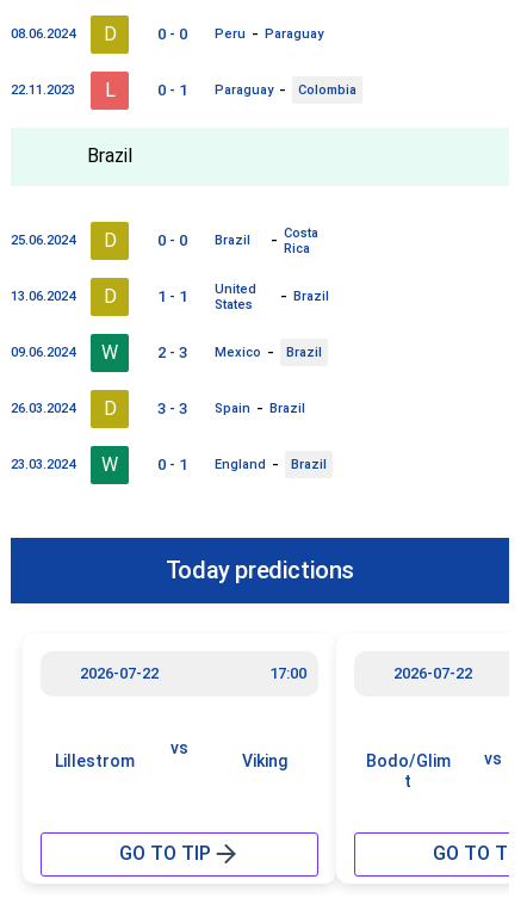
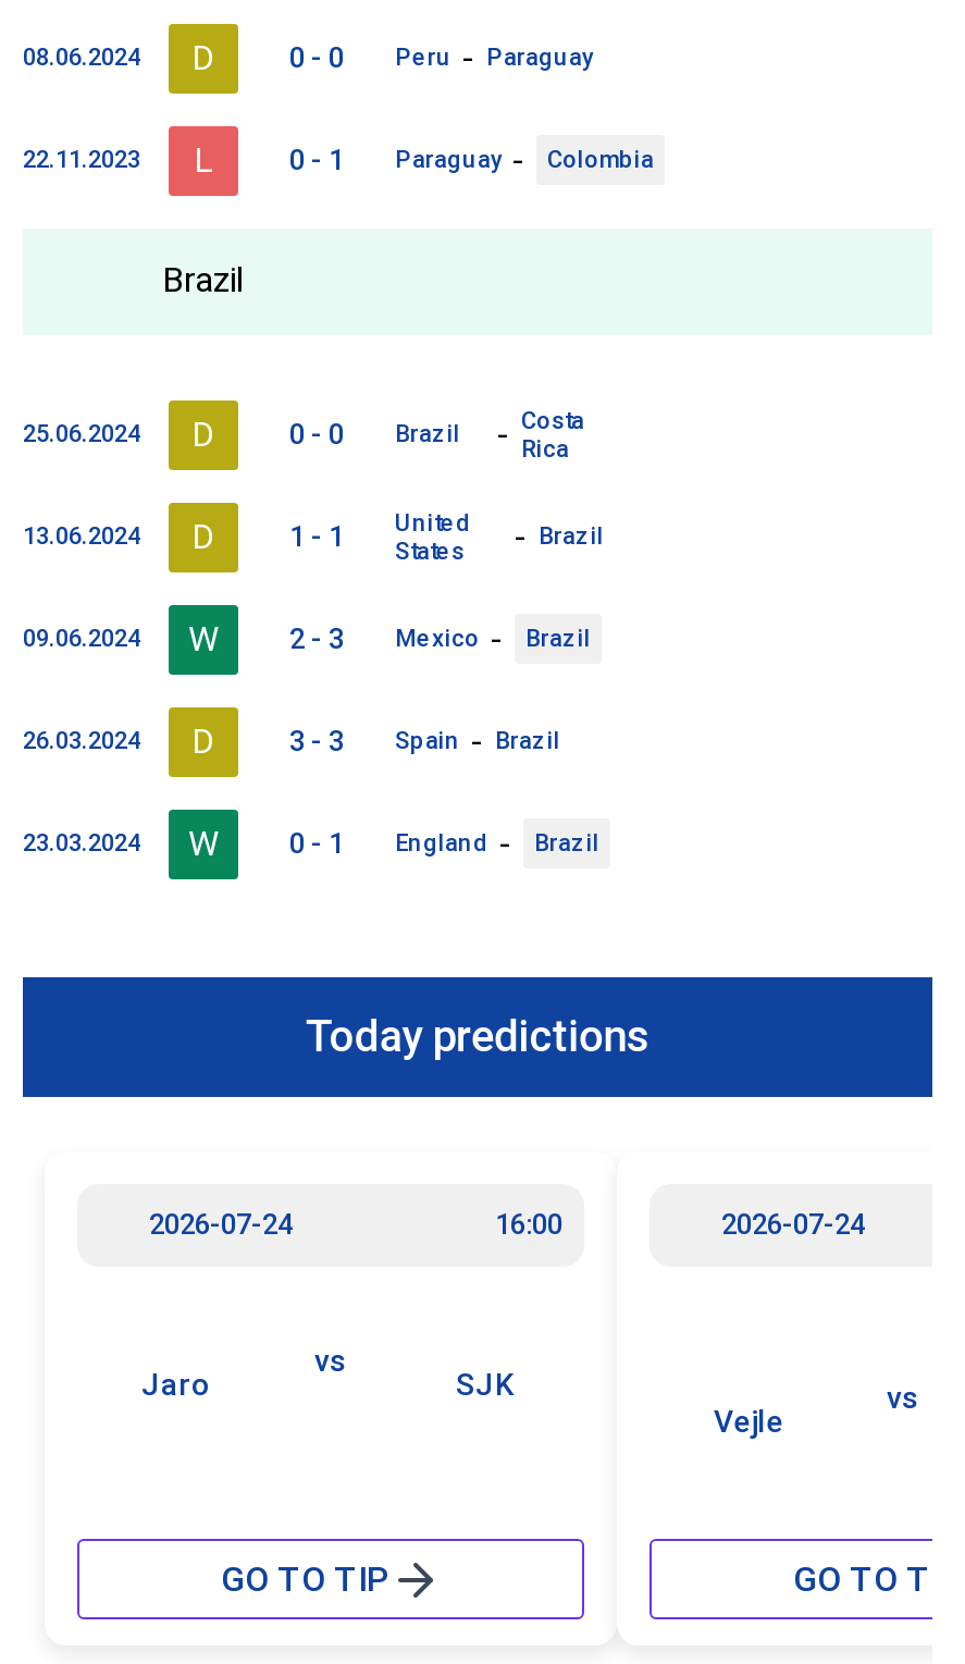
[80,664,306,682] 2026-07-22 | 17:00 -> [149,1207,562,1240] 2026-07-24 | 16:00
[393,664,472,682] 2026-07-22 -> [721,1207,865,1240] 2026-07-24
[55,751,135,770] Lillestrom -> [141,1366,211,1401] Jaro
[241,751,287,770] Viking -> [456,1366,515,1401] SJK
[366,751,451,790] Bodo/Glim | t -> [714,1403,783,1438] Vejle

